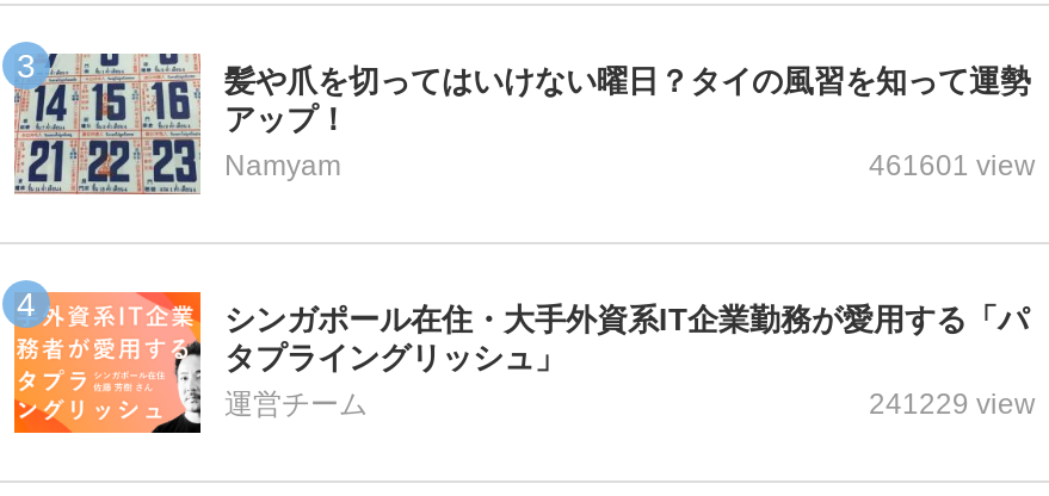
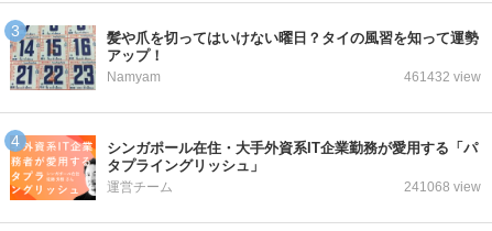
[869,149,1036,182] 461601 view -> [404,69,481,85] 461432 view
[869,387,1036,421] 241229 view -> [404,179,481,195] 241068 view

